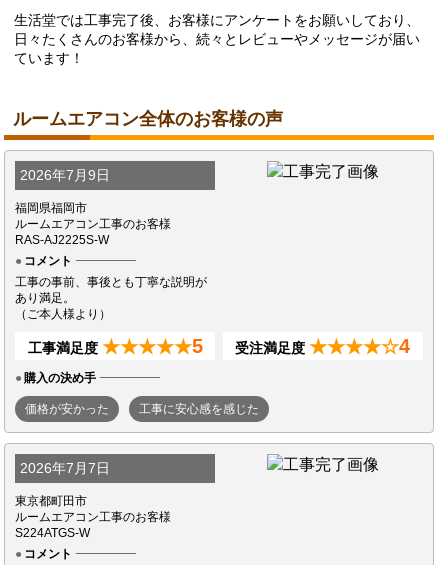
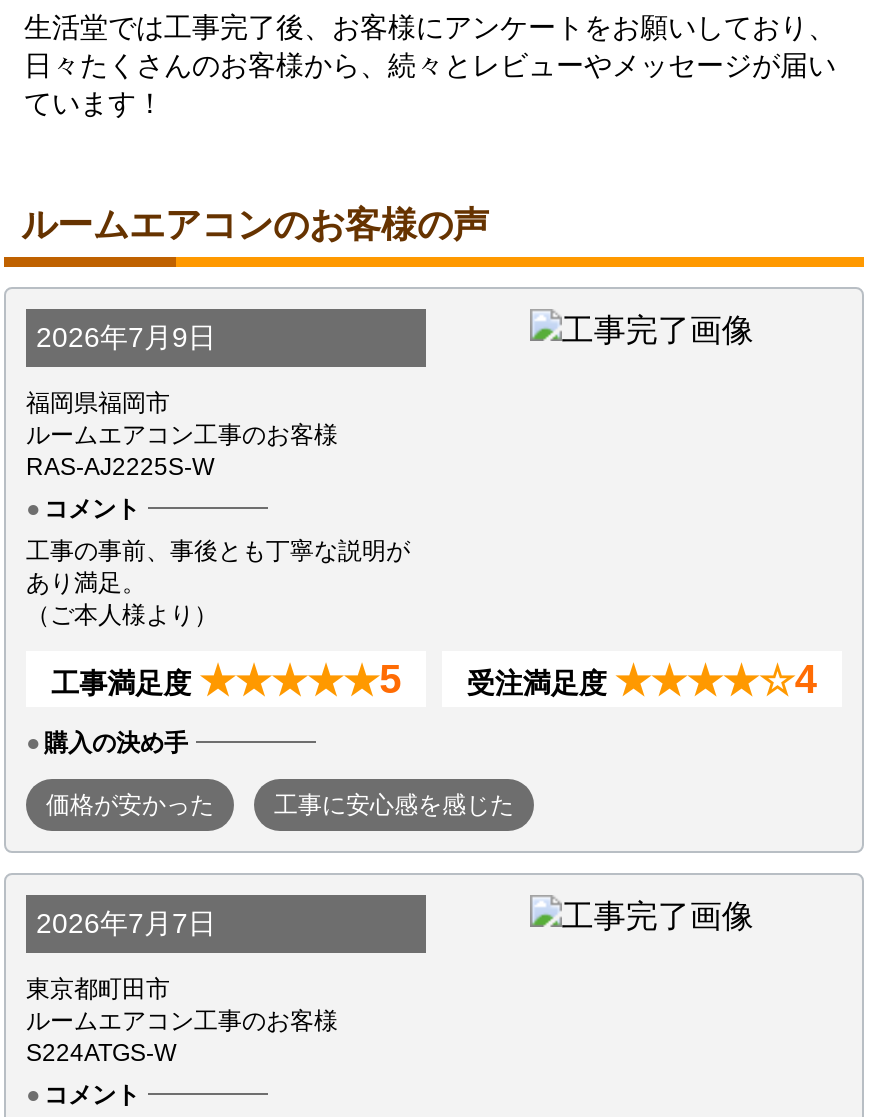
[12,109,282,129] ルームエアコン全体のお客様の声 -> [21,204,489,244] ルームエアコンのお客様の声

